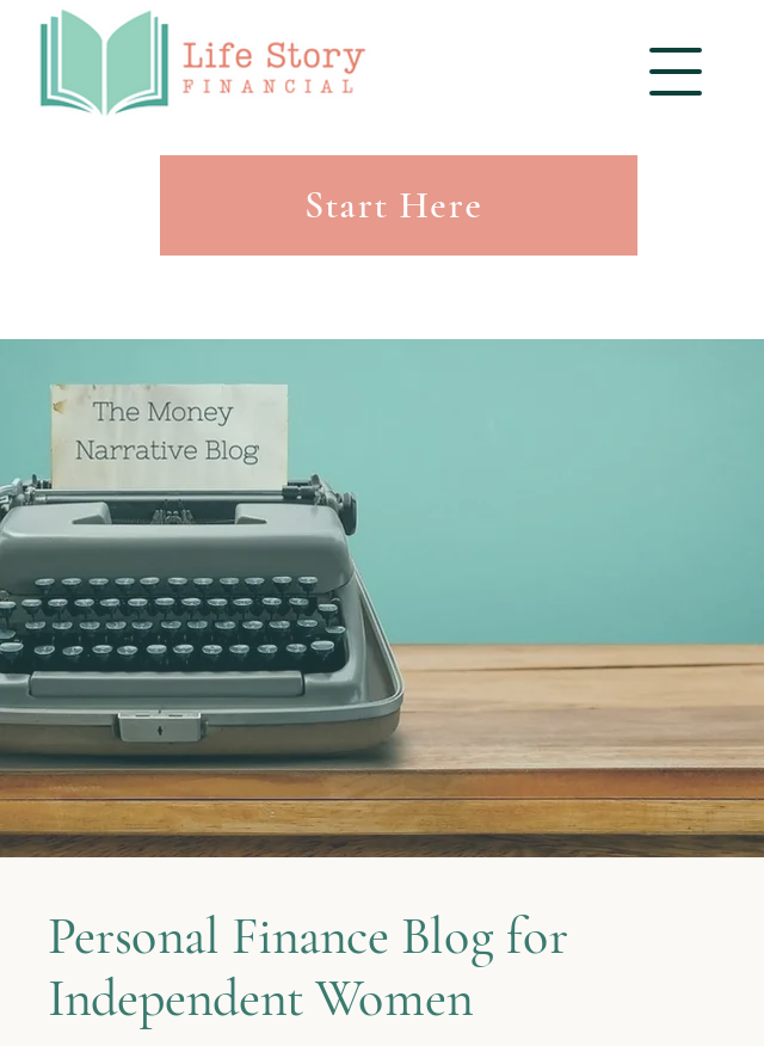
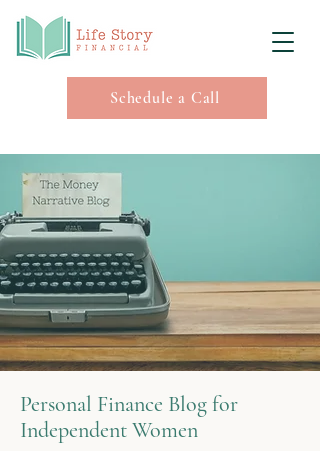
[304,181,483,229] Start Here -> [110,88,220,108] Schedule a Call

